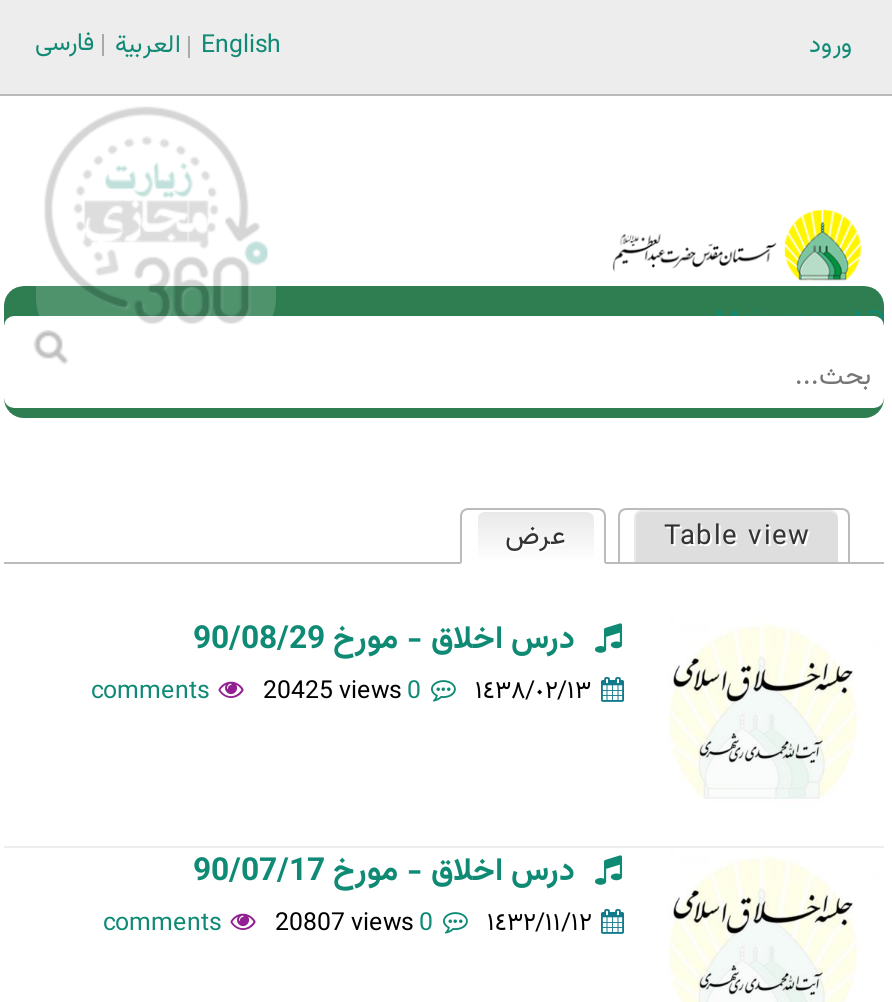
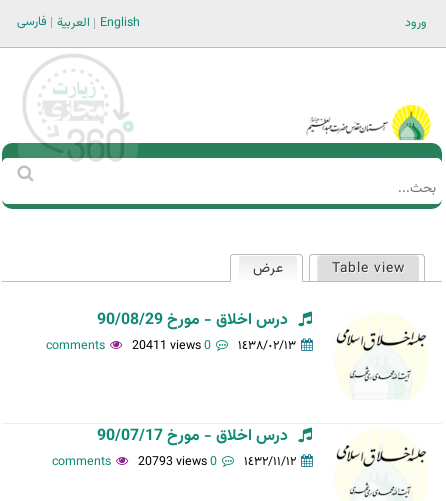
[263,671,401,711] 20425 views -> [131,336,200,356] 20411 views
[275,903,413,943] 20807 views -> [137,452,206,472] 20793 views

